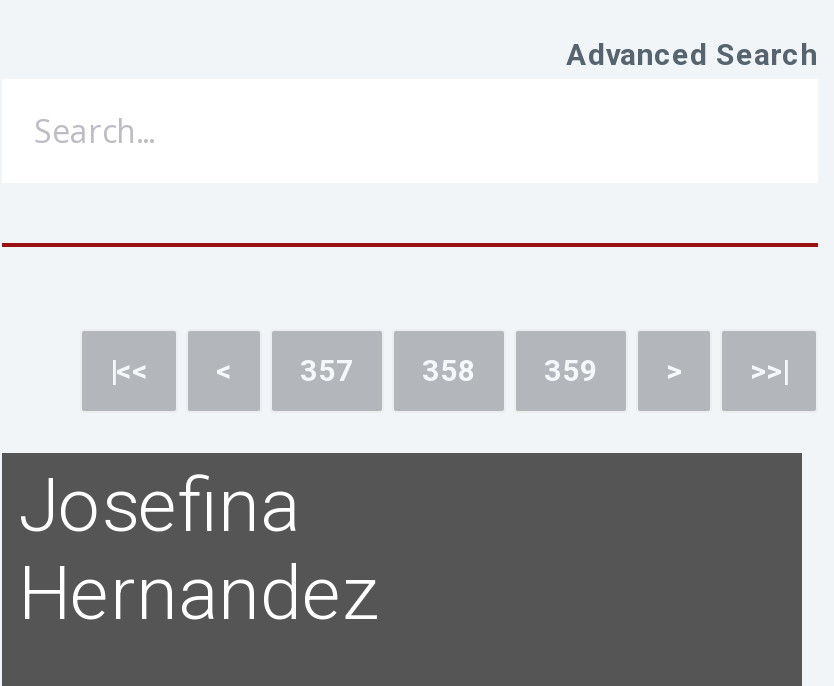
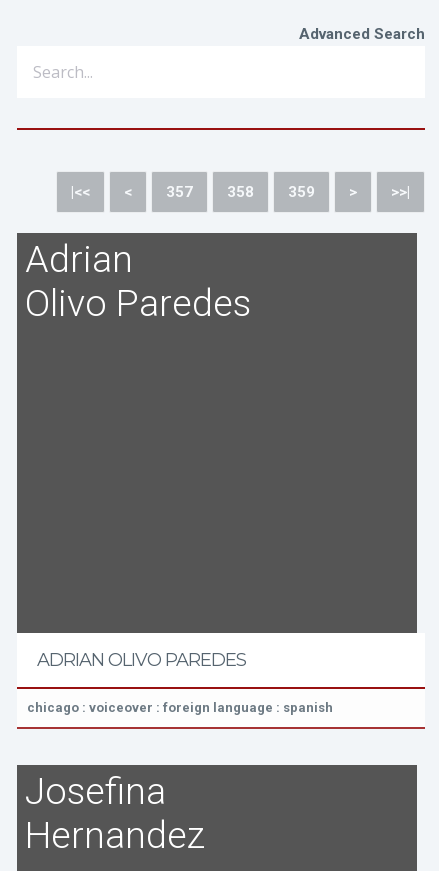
none -> [25,237,251,325] Adrian | Olivo Paredes
none -> [27,649,333,715] ADRIAN OLIVO PAREDES | chicago : voiceover : foreign language : spanish

